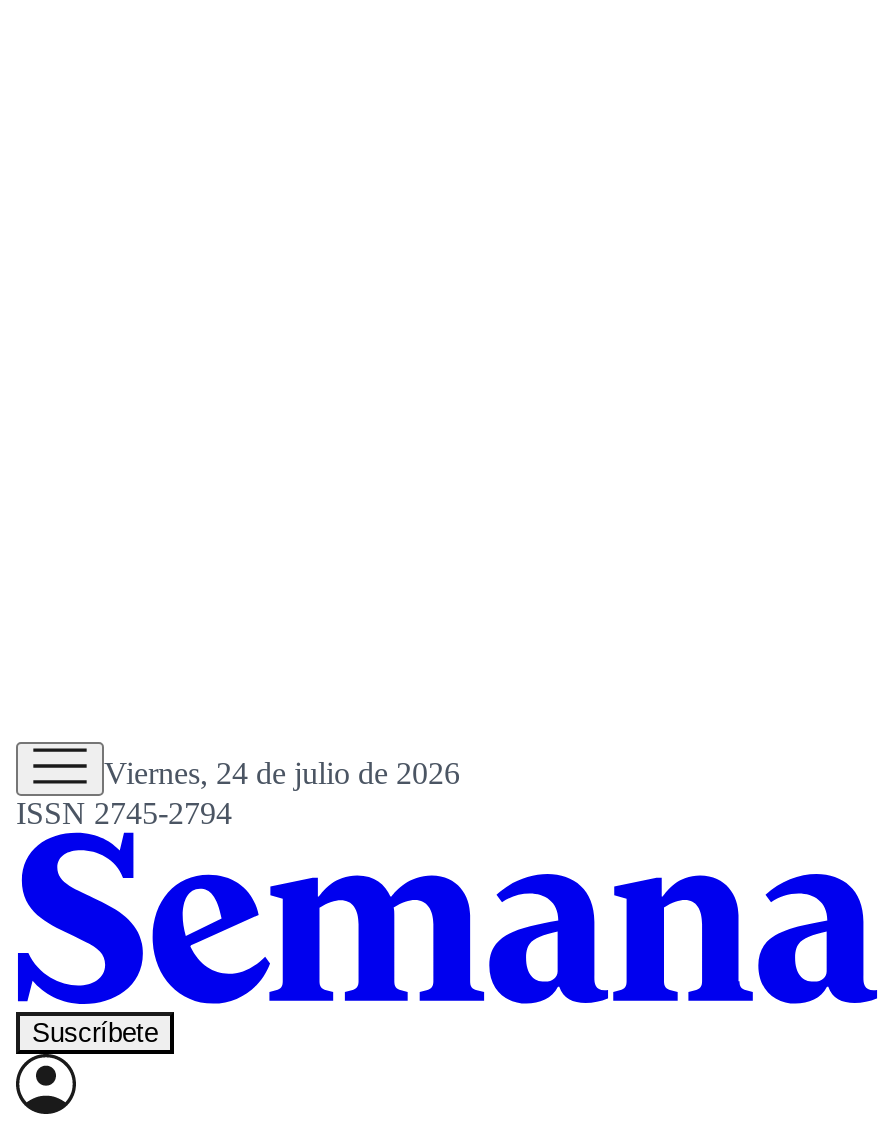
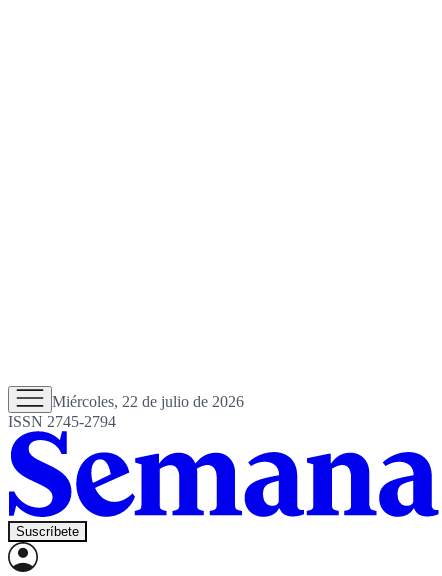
[104,756,460,790] Viernes, 24 de julio de 2026 -> [52,393,244,410] Miércoles, 22 de julio de 2026

